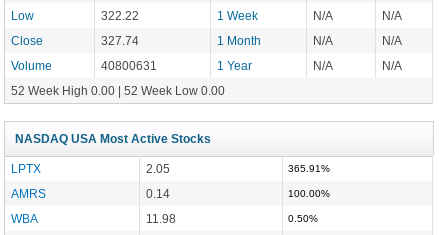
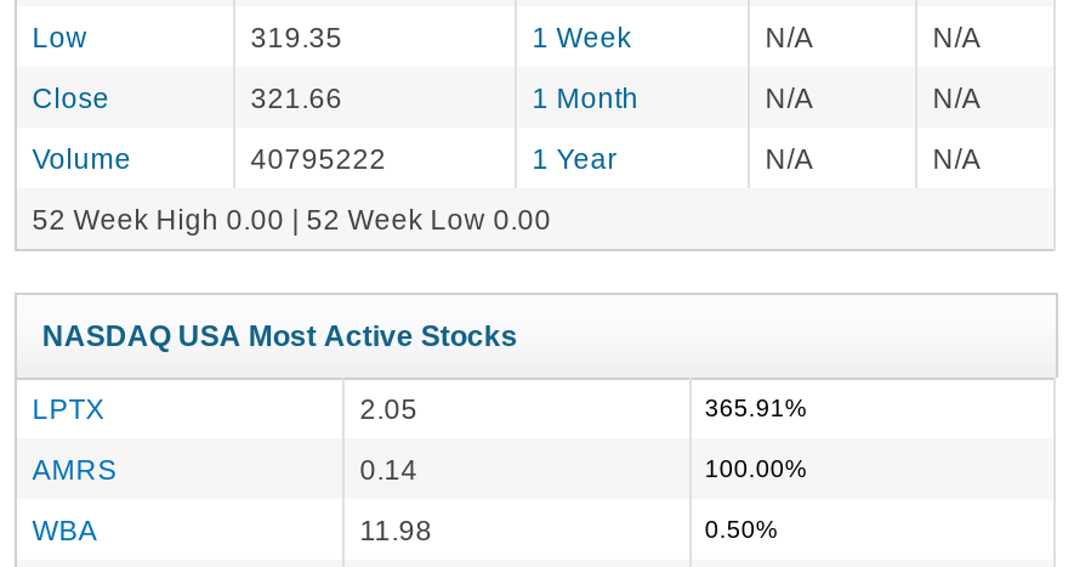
[101,9,139,22] 322.22 -> [250,21,343,53] 319.35
[101,34,139,47] 327.74 -> [250,82,343,114] 321.66
[101,59,157,72] 40800631 -> [250,143,386,174] 40795222

